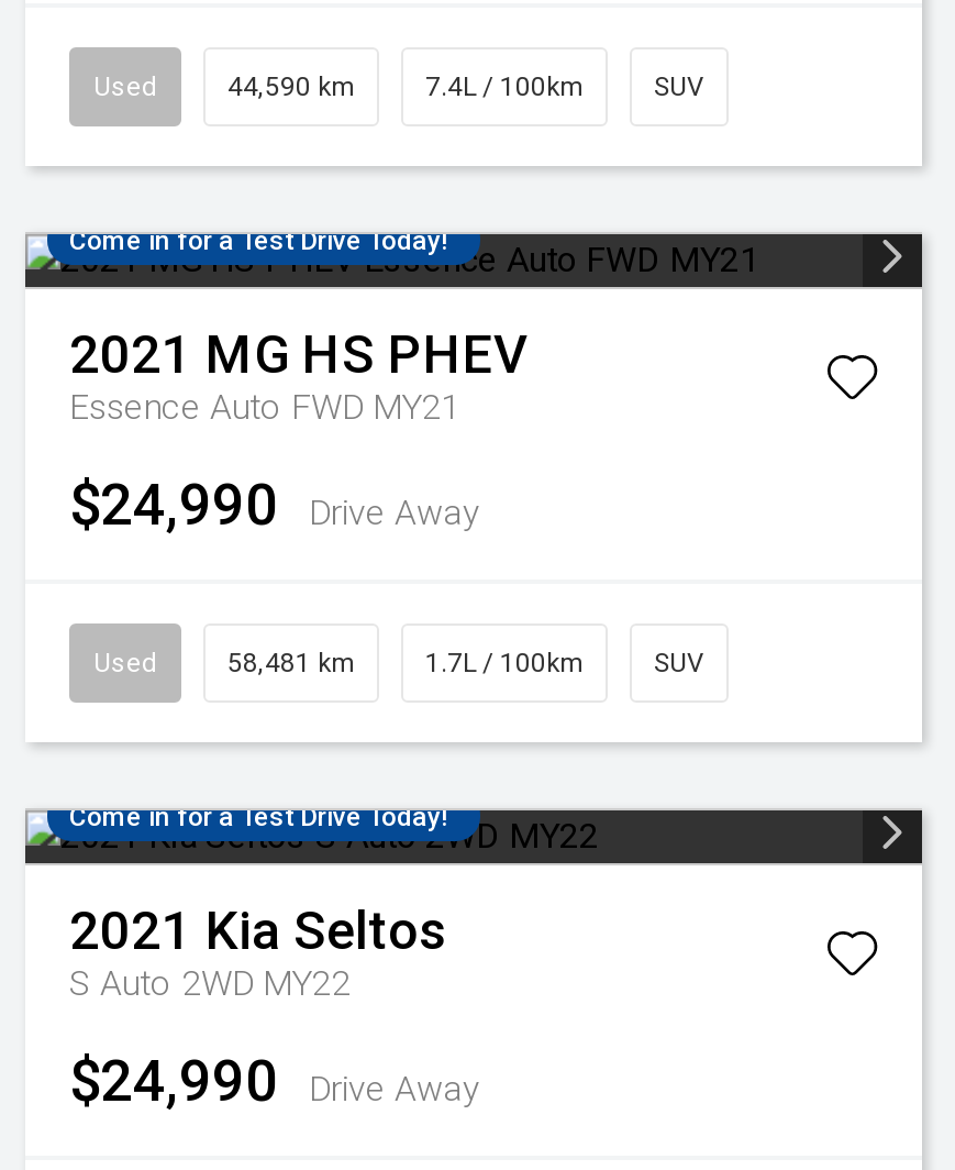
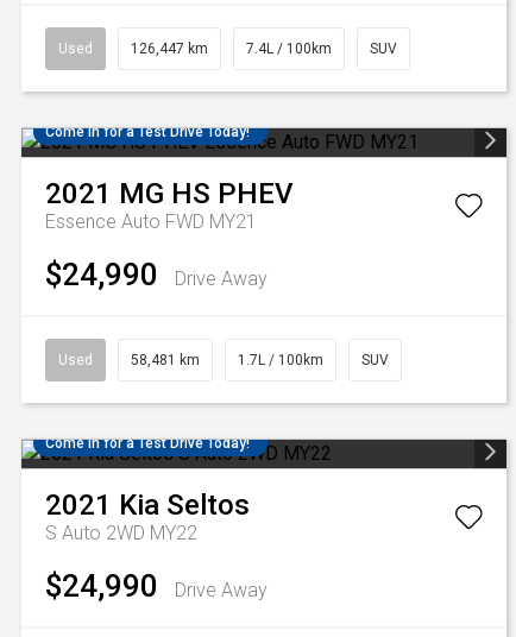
[227,72,355,103] 44,590 km -> [131,41,208,58] 126,447 km

